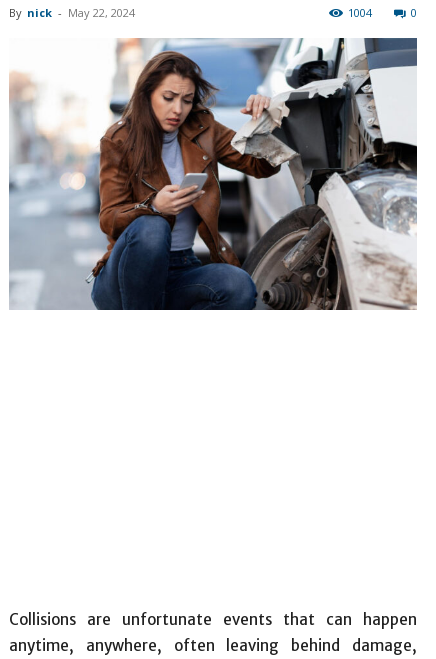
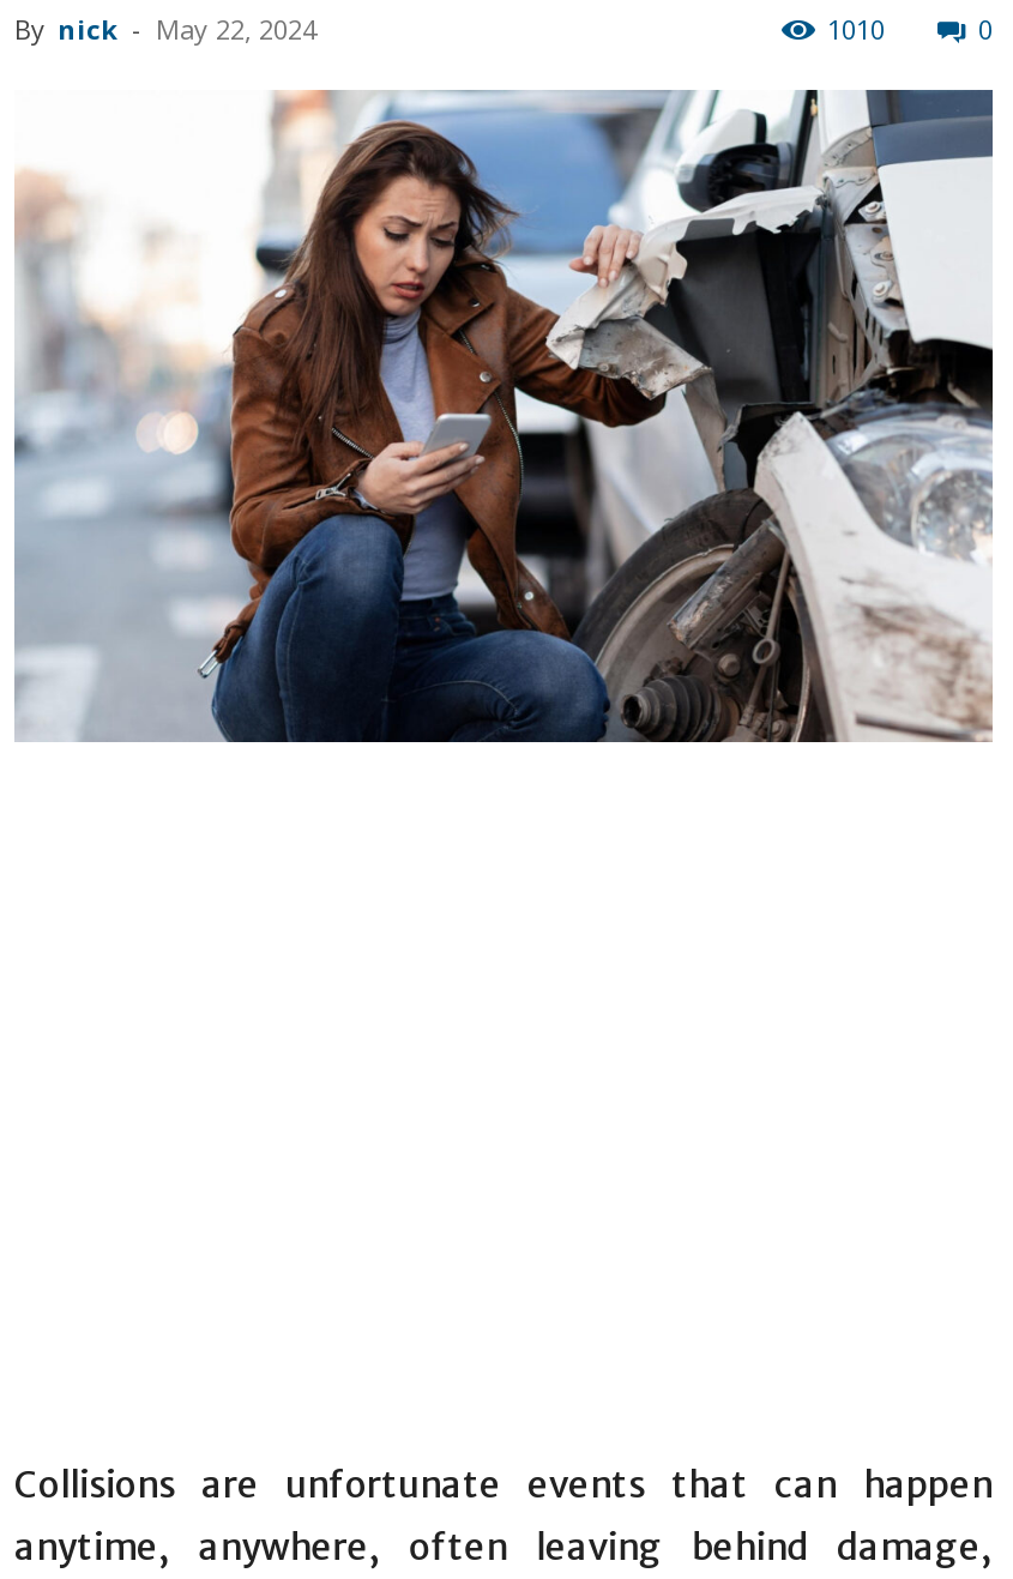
[348,5,372,20] 1004 -> [827,11,885,47] 1010

